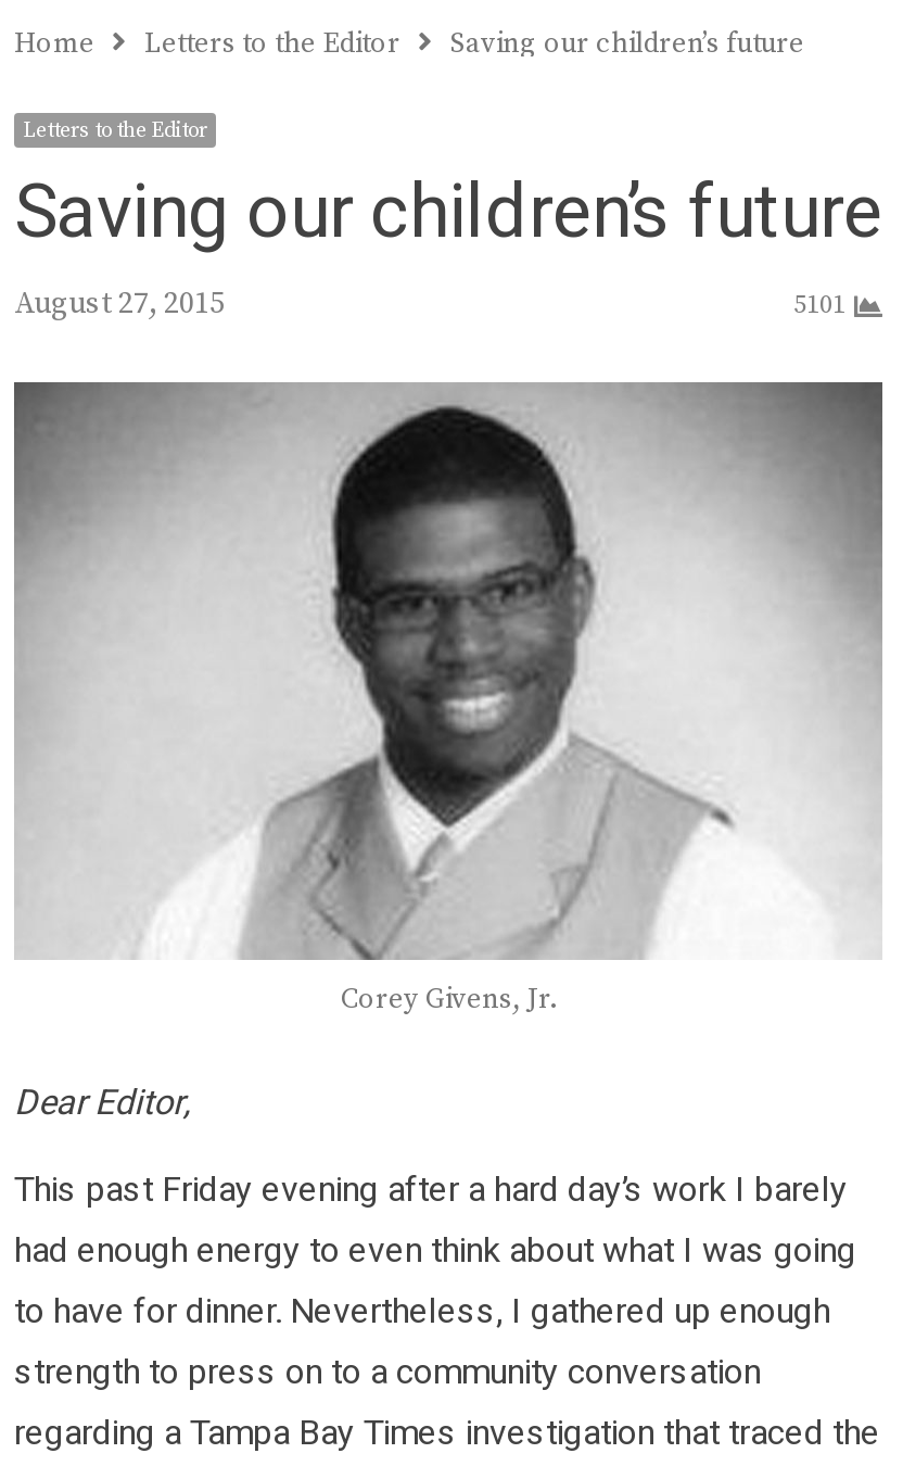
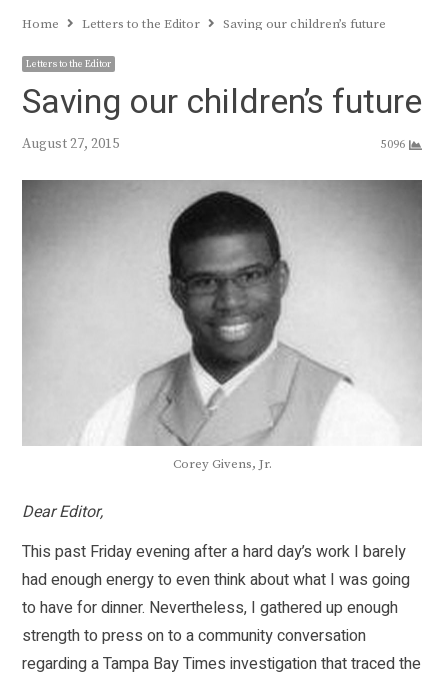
[793,290,845,322] 5101 -> [381,137,405,152] 5096

